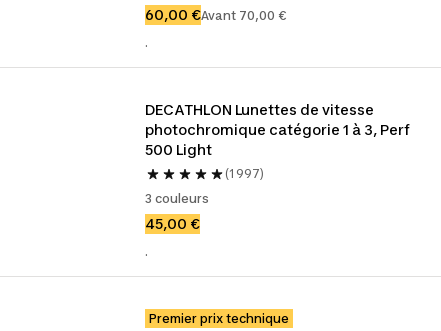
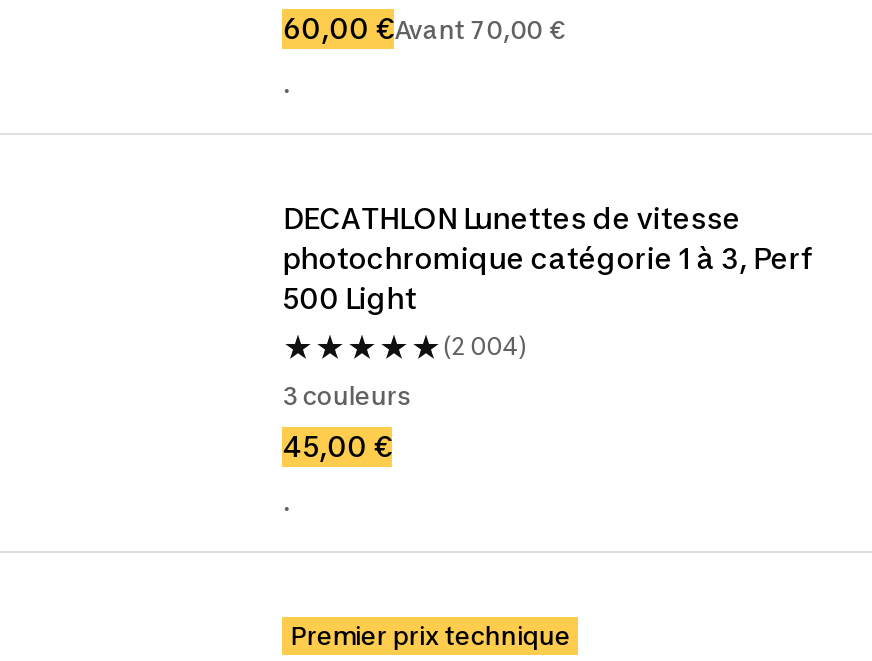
[225,166,264,181] (1 997) -> [443,331,527,361] (2 004)

